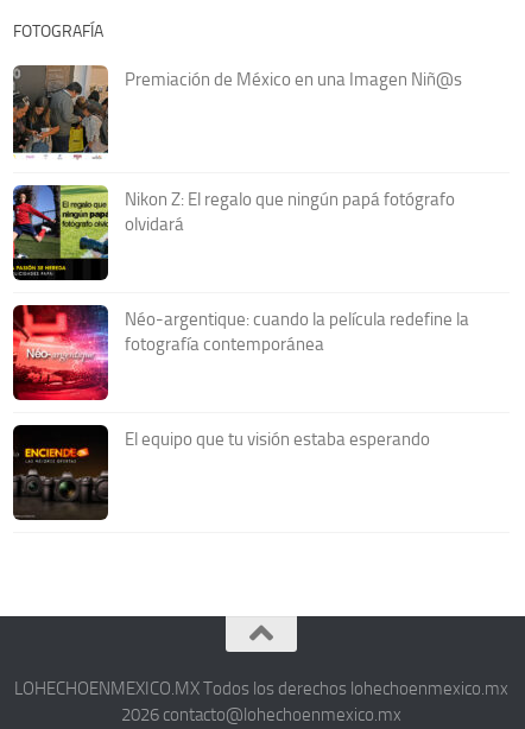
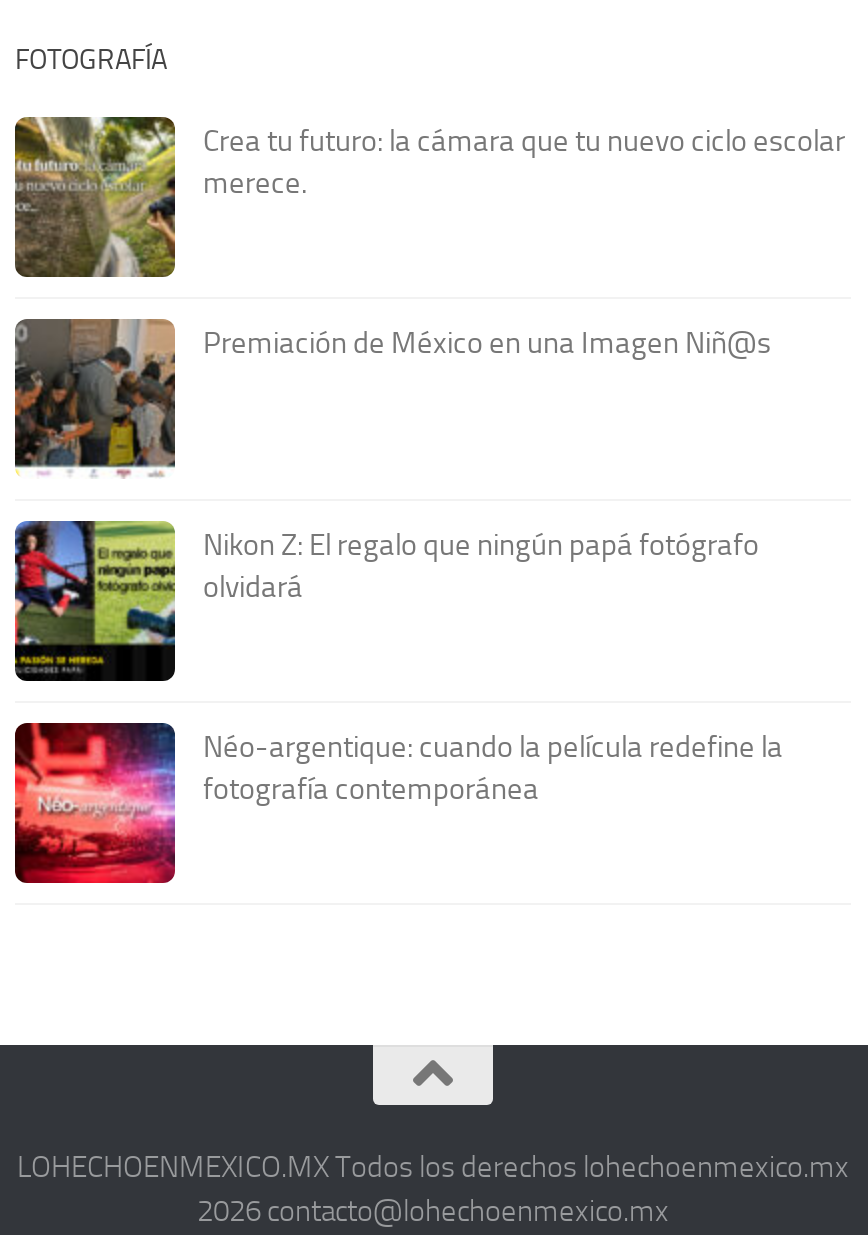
none -> [13,115,845,279] [image] | Crea tu futuro: la cámara que tu nuevo ciclo escolar | merece.
moved [11,64,469,355] -> [11,317,783,807]: [image] | Premiación de México en una Imagen Niñ@s | Nikon Z: El regalo que ningún papá fotógrafo | olvidará | Néo-argentique: cuando la película redefine la | fotografía contemporánea
[12,424,430,521] [image] | El equipo que tu visión estaba esperando -> none

